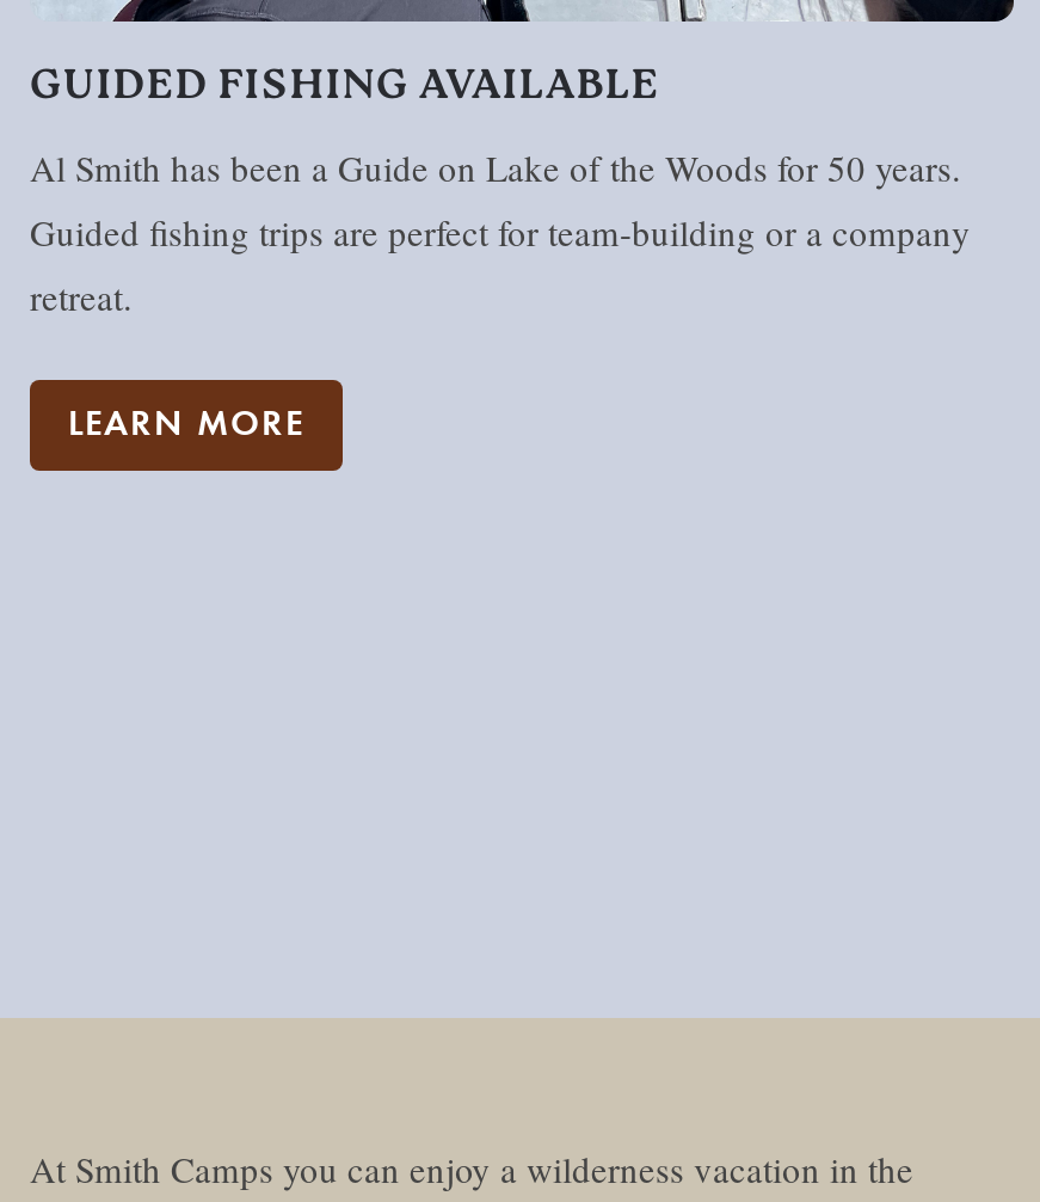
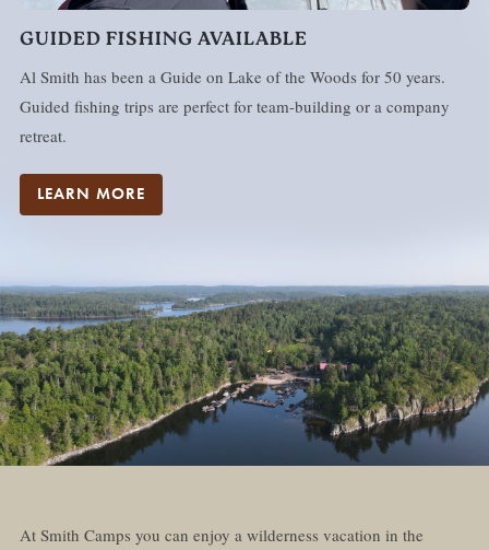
none -> [3,284,486,467] [image]

